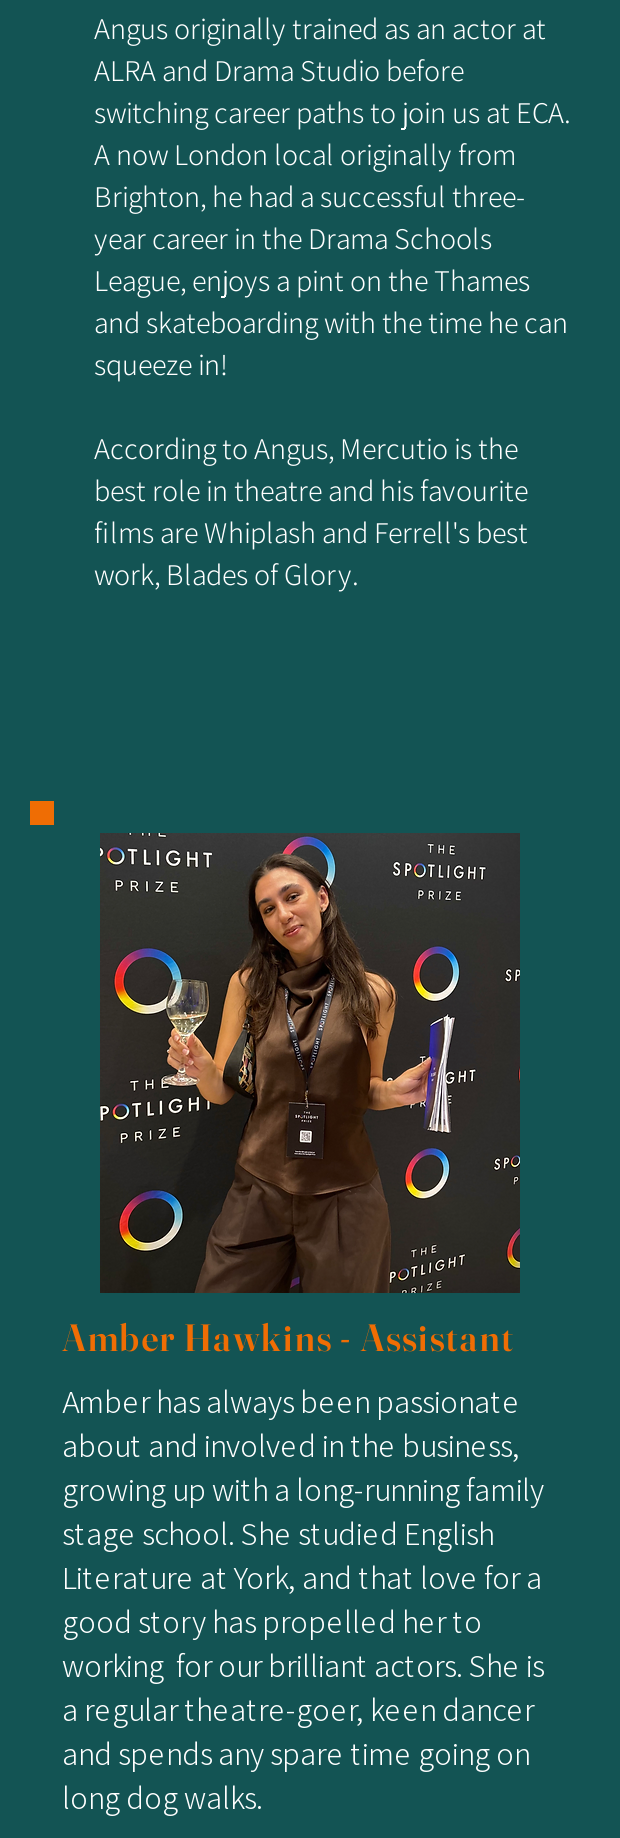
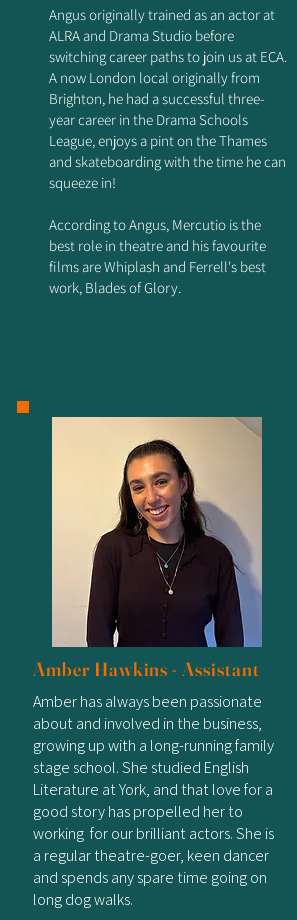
[98,833,522,1295] [image] -> [51,416,263,648] [image]

